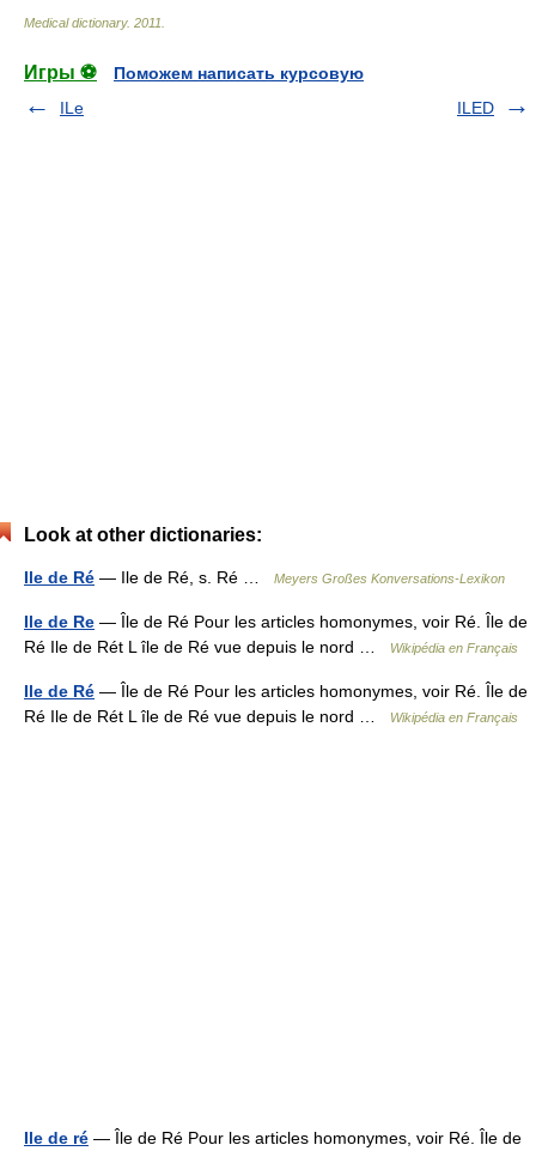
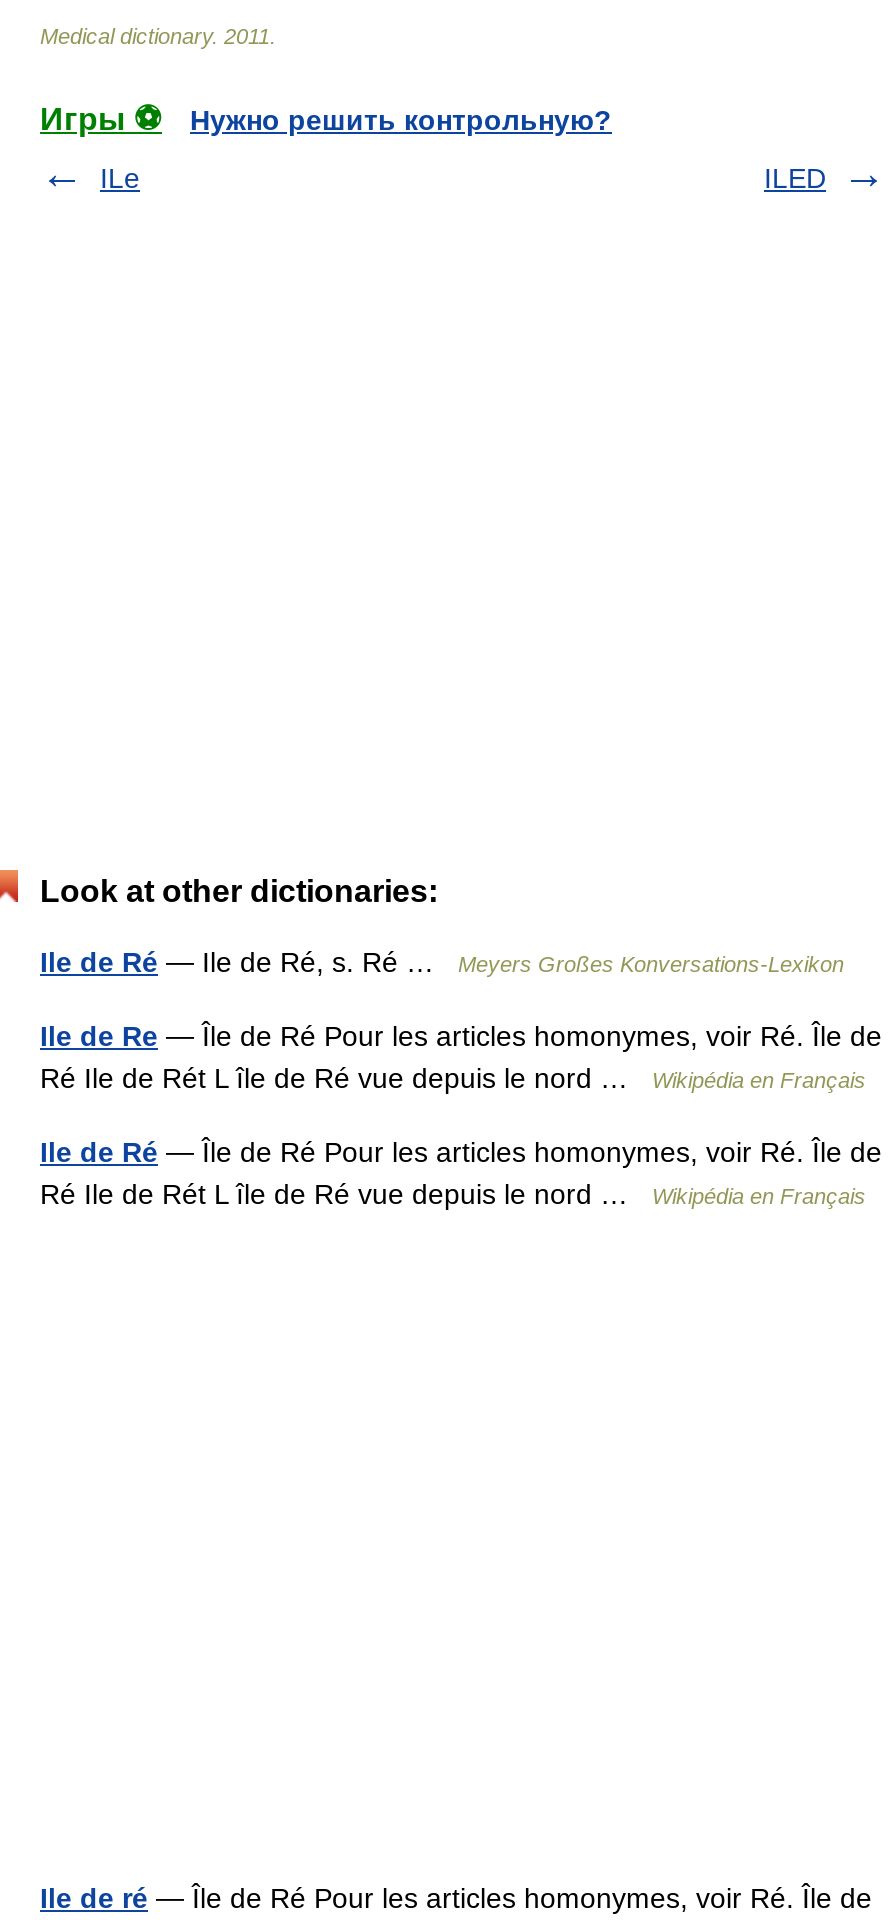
[114,63,364,83] Поможем написать курсовую -> [190,104,612,136] Нужно решить контрольную?

